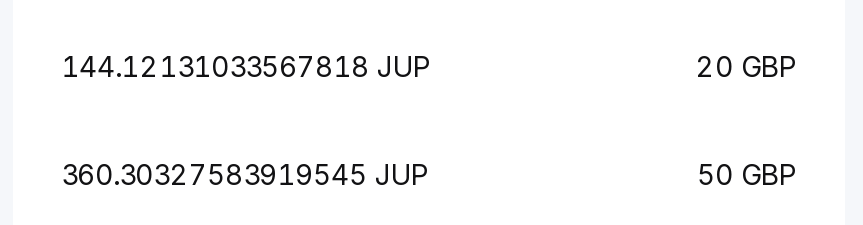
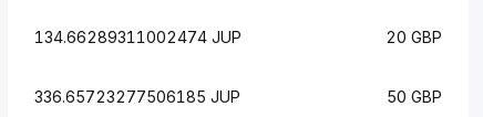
[61,49,431,83] 144.12131033567818 JUP -> [34,28,242,46] 134.66289311002474 JUP
[61,157,429,191] 360.30327583919545 JUP -> [34,87,240,106] 336.65723277506185 JUP

